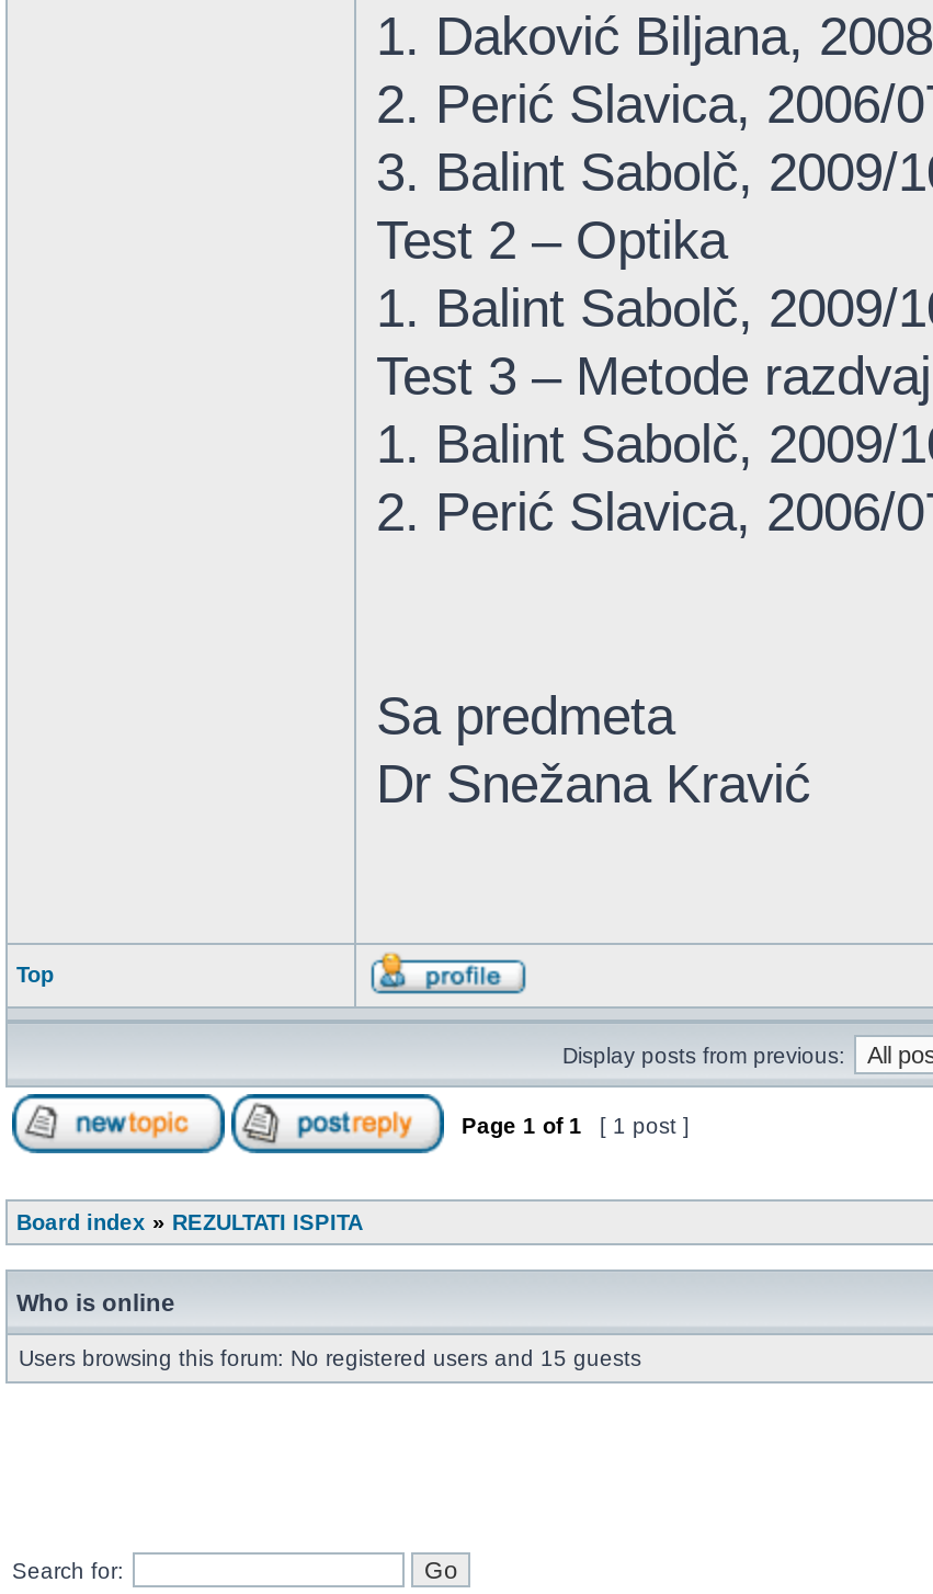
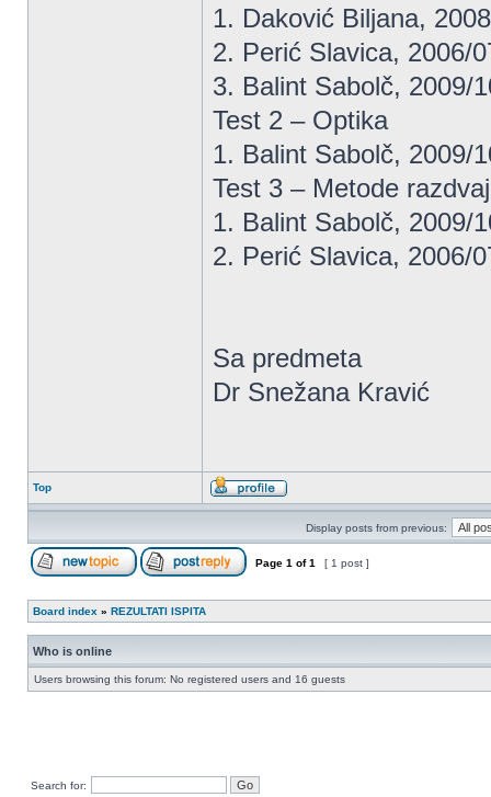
[19,1346,641,1370] Users browsing this forum: No registered users and 15 guests -> [34,673,345,685] Users browsing this forum: No registered users and 16 guests

